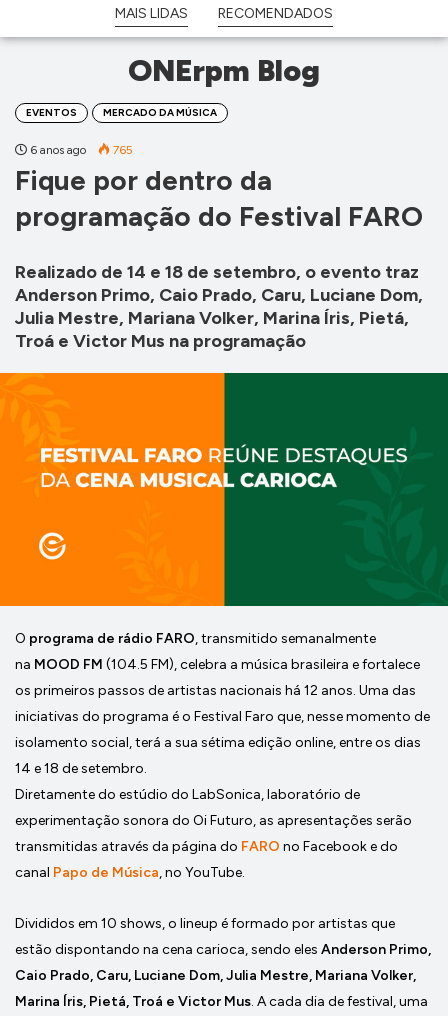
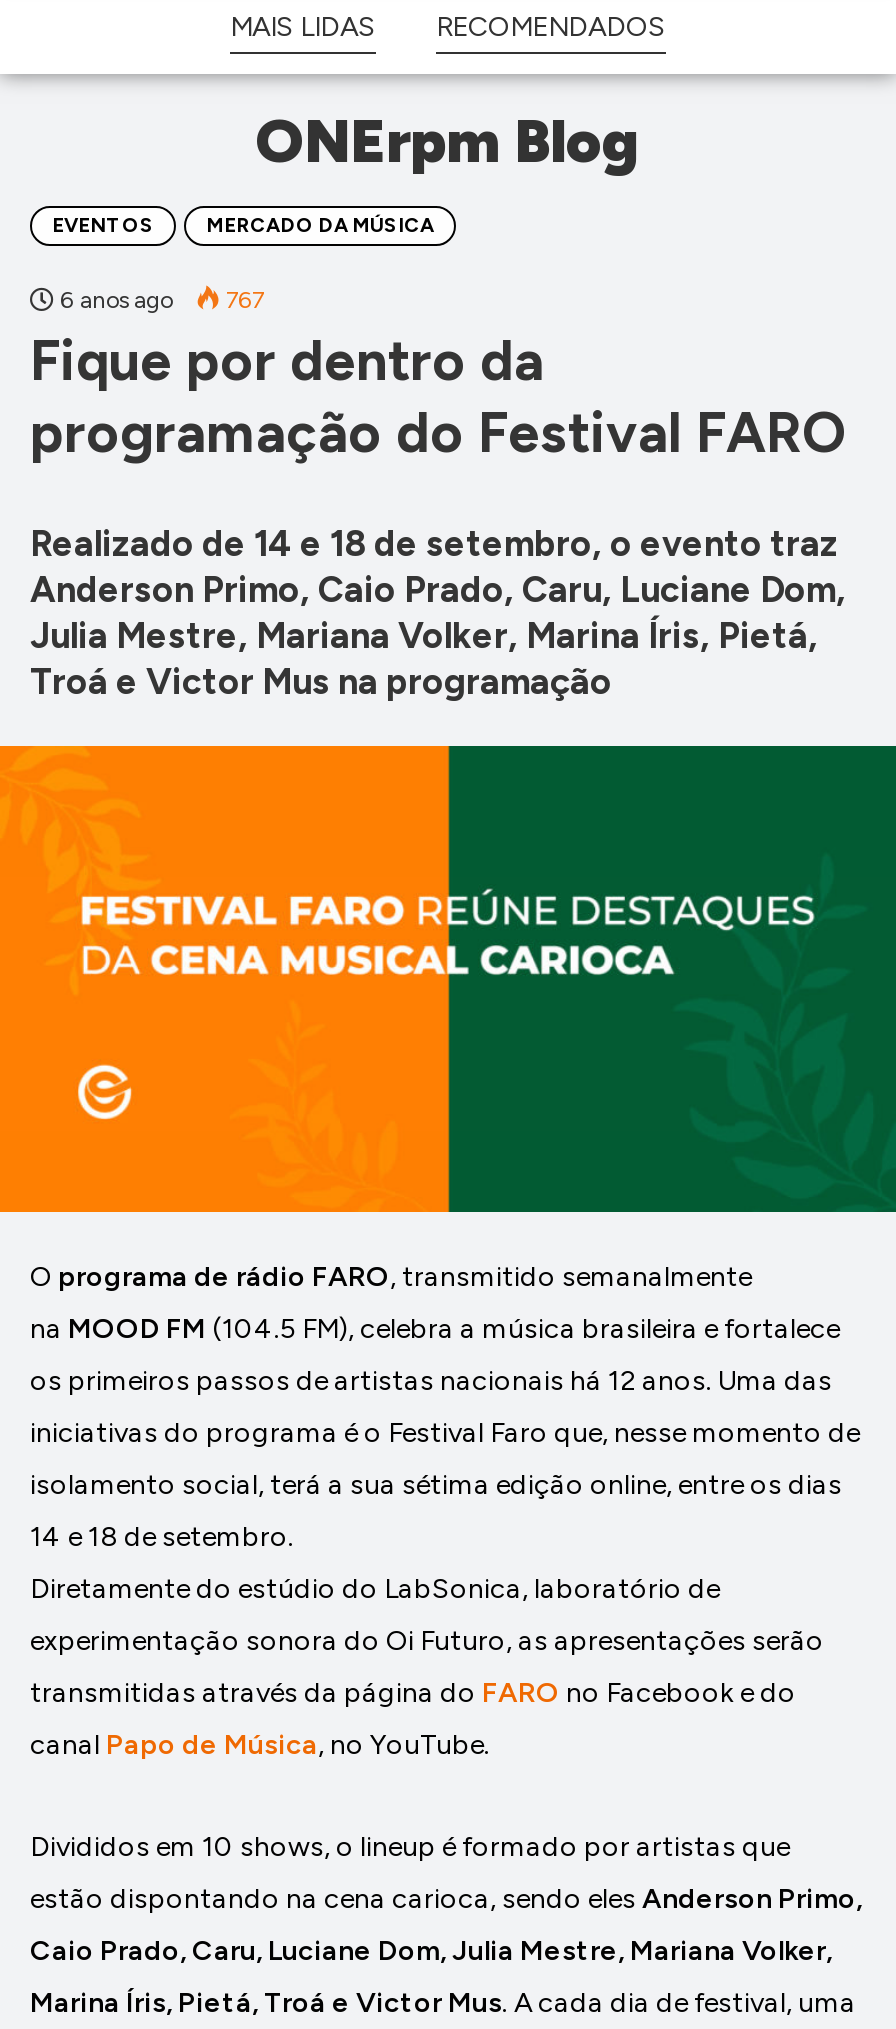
[30,143,133,157] 6 anos ago 765 -> [60,286,264,314] 6 anos ago 767

